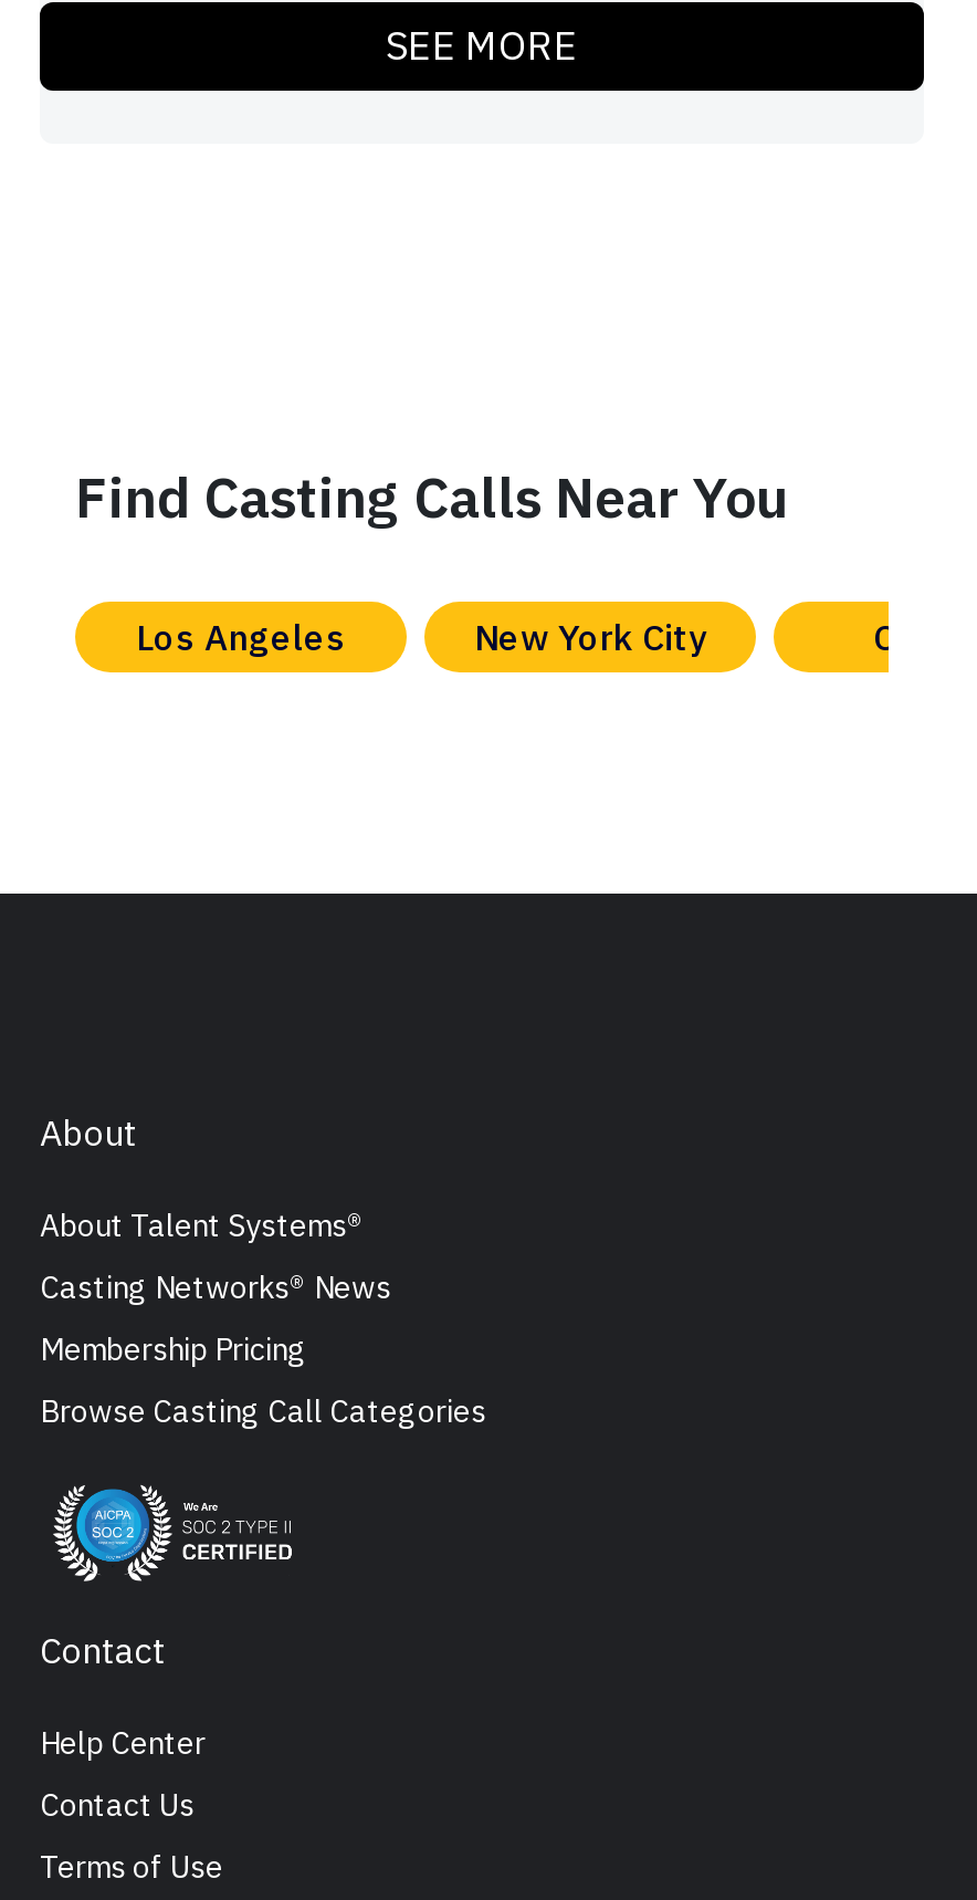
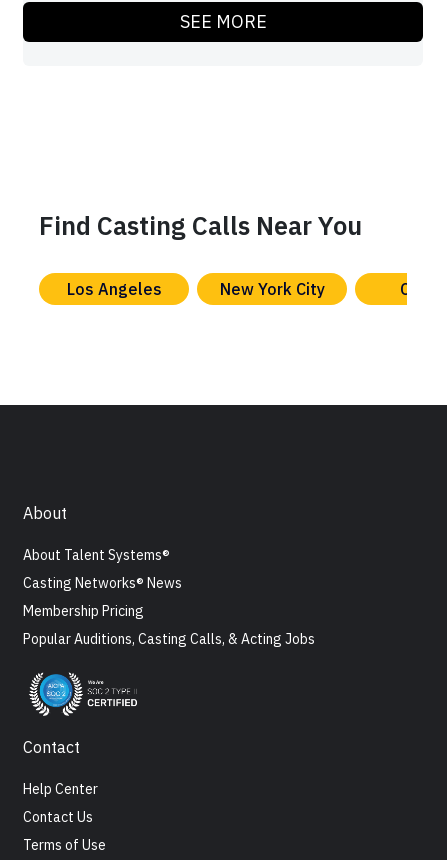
[40,1392,486,1432] Browse Casting Call Categories -> [23,630,315,648] Popular Auditions, Casting Calls, & Acting Jobs

